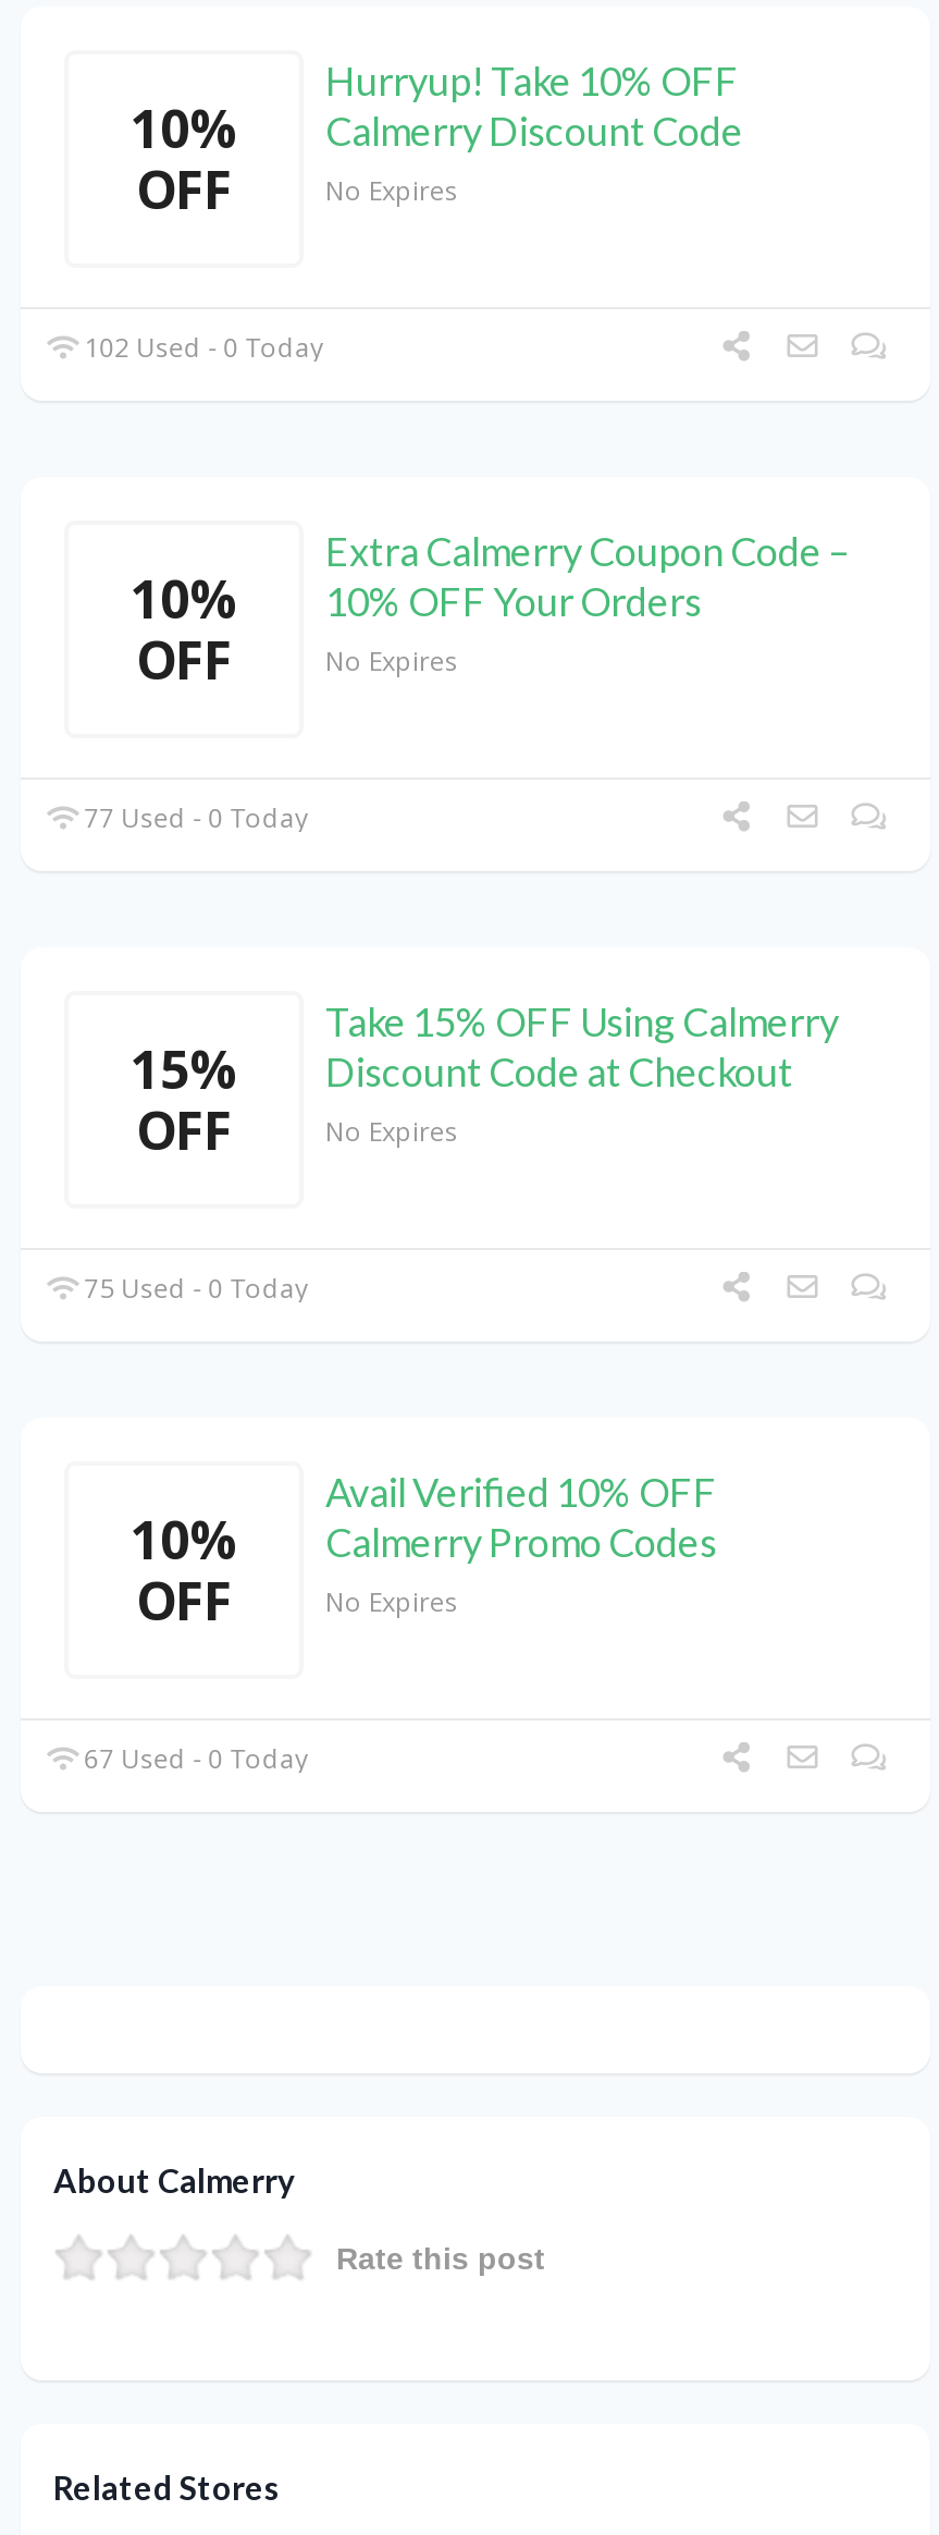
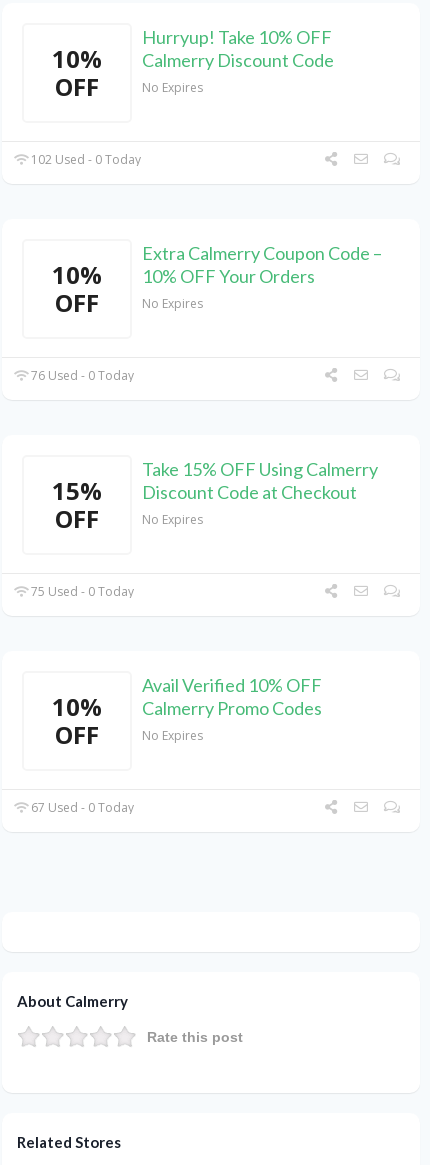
[78,799,308,837] 77 Used - 0 Today -> [28,367,134,384] 76 Used - 0 Today

